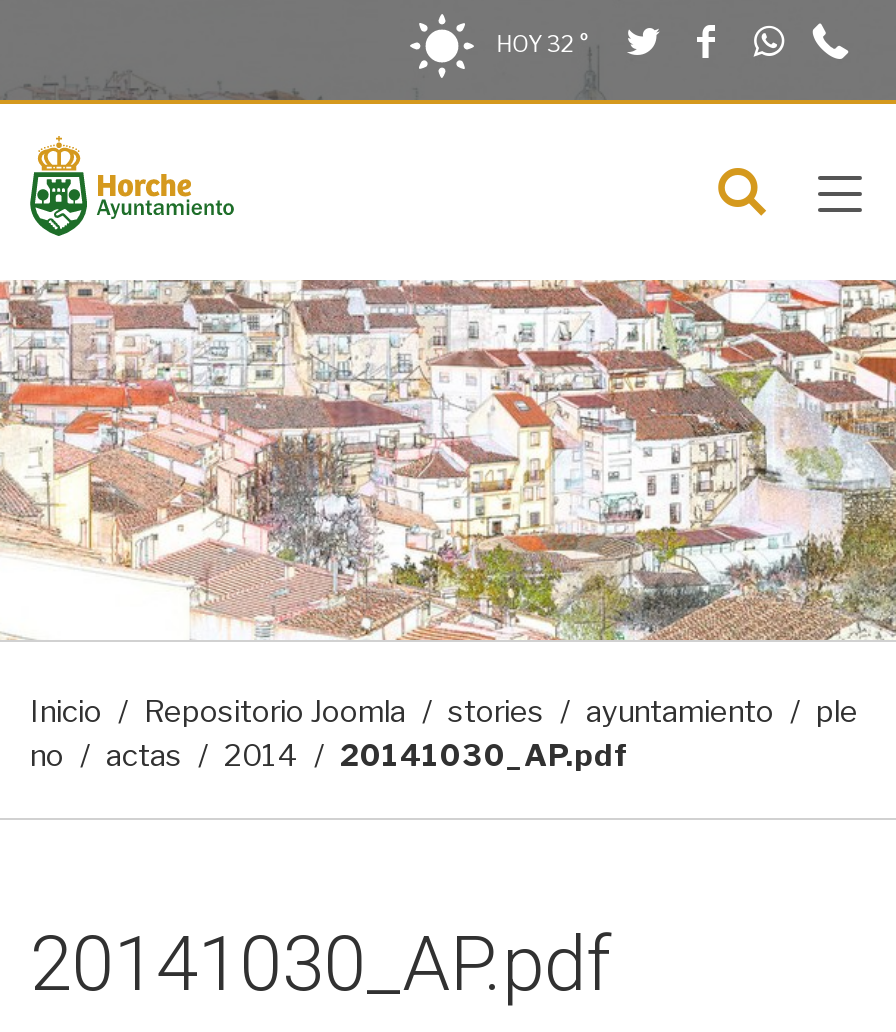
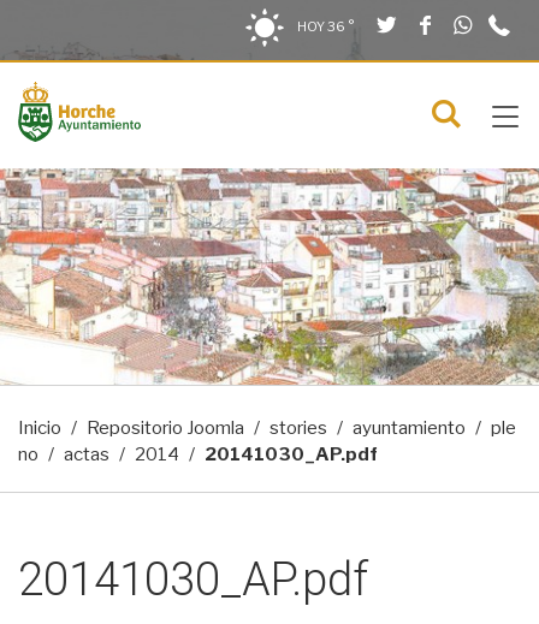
[496,30,590,58] HOY 32 ° -> [297,18,355,35] HOY 36 °

